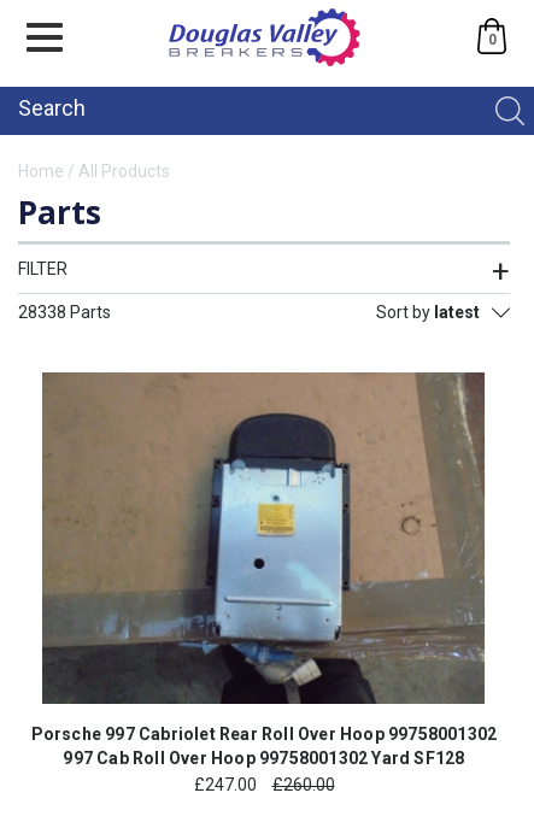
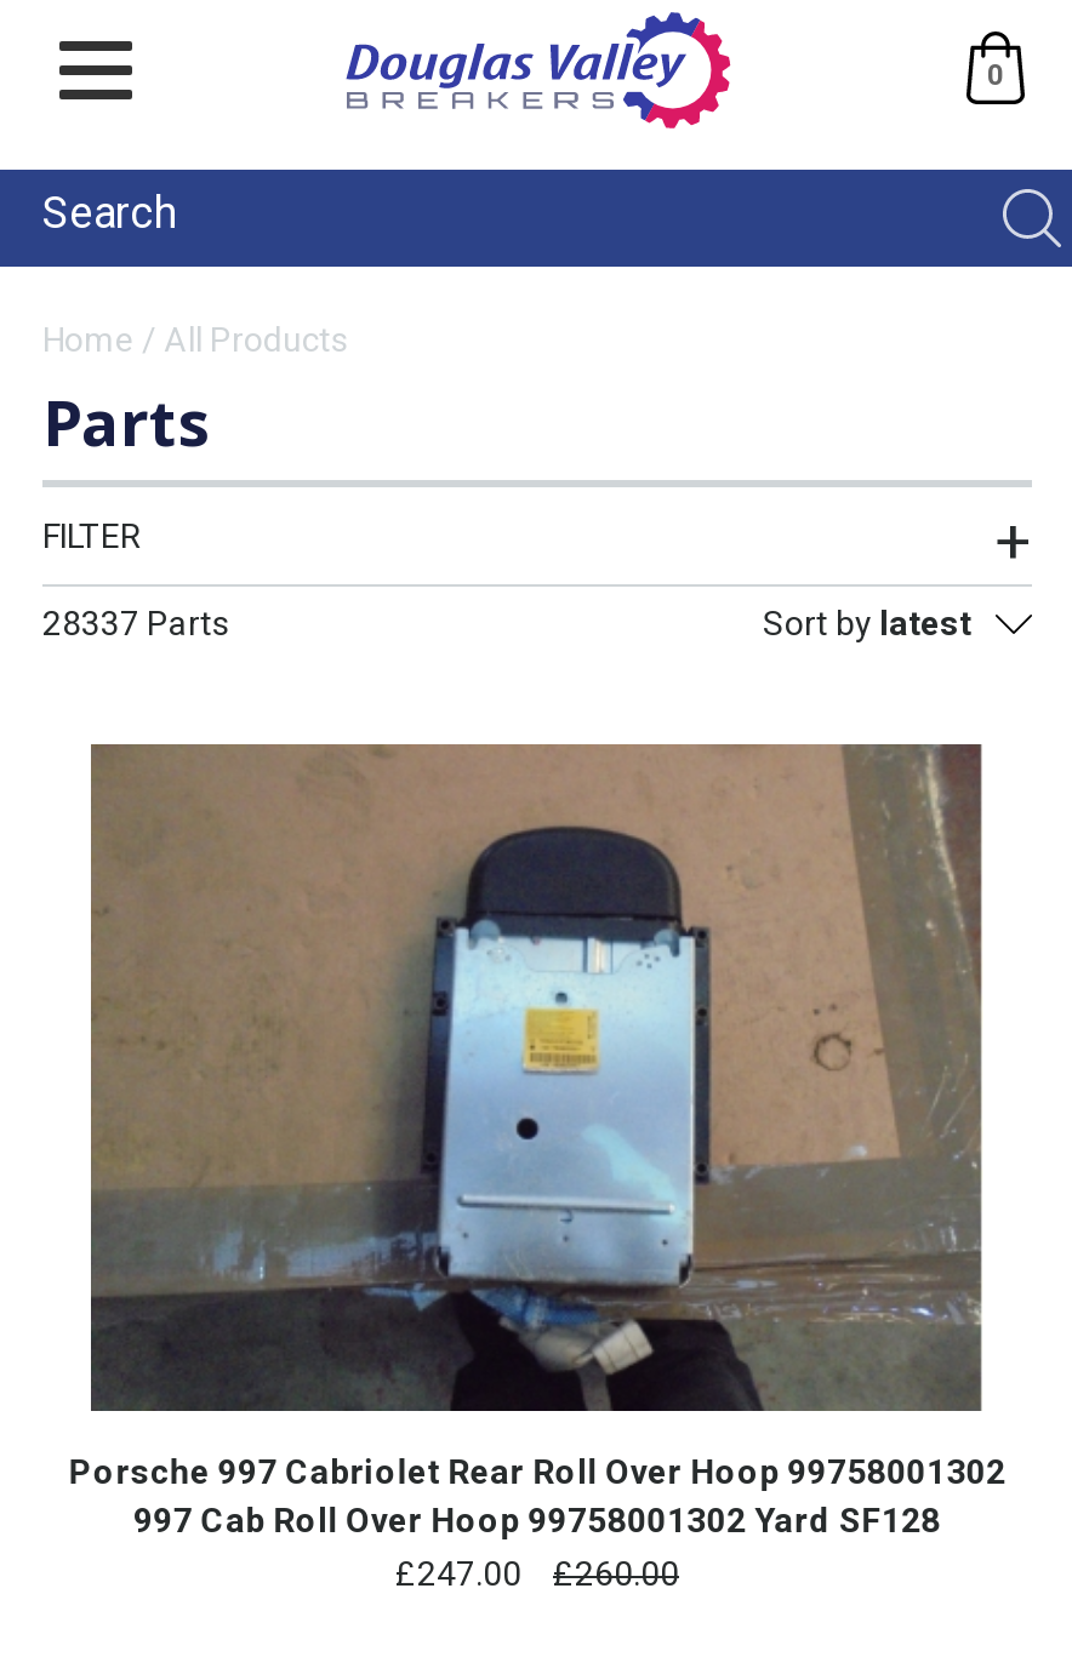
[18,303,111,322] 28338 Parts -> [42,604,229,642] 28337 Parts

